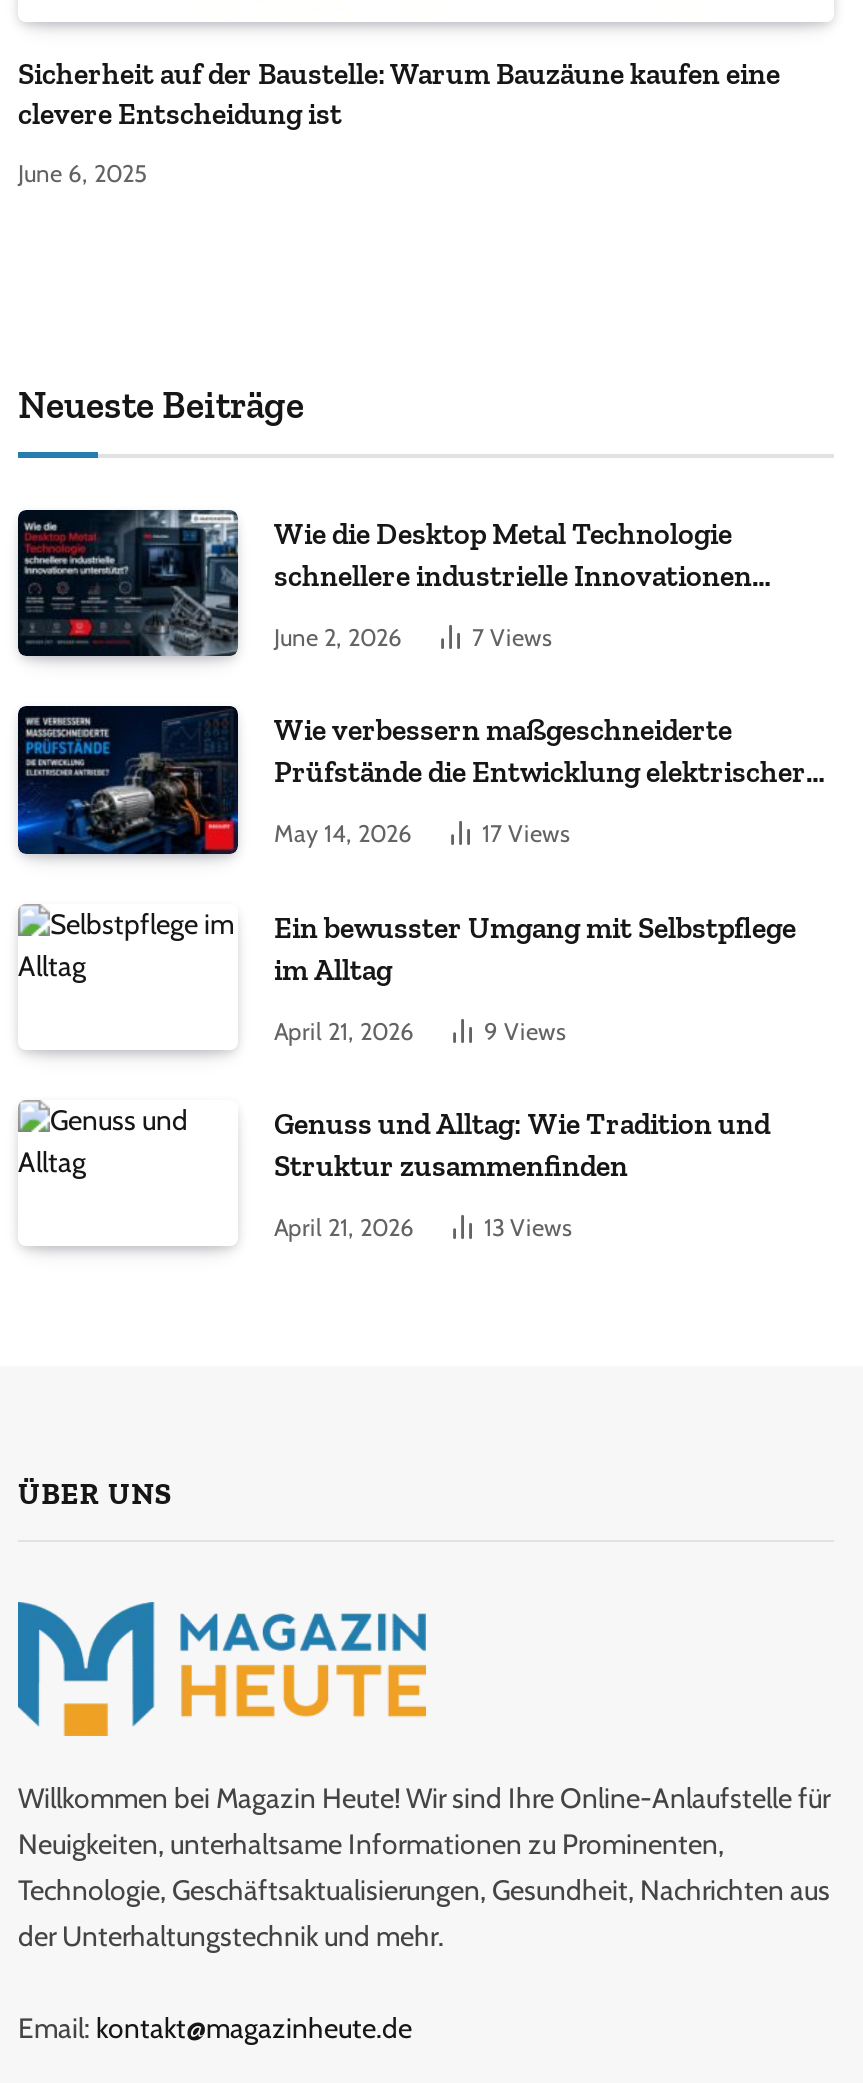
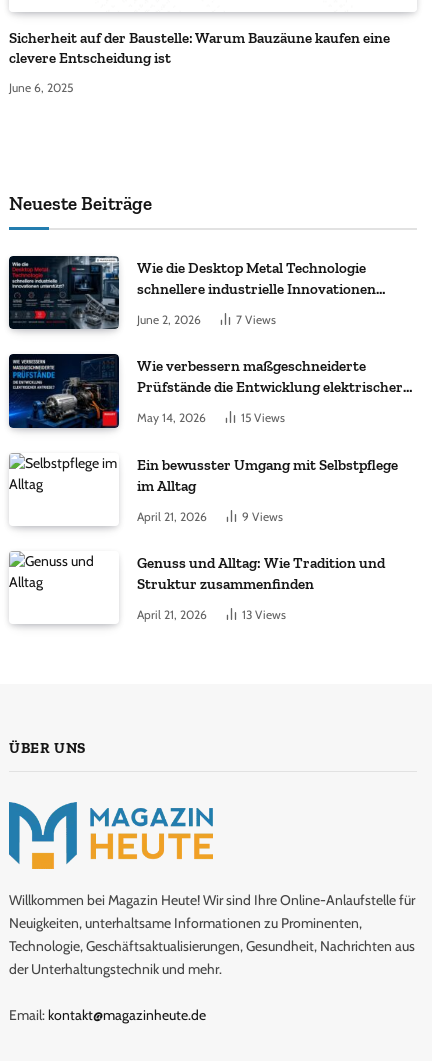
[482,818,570,848] 17 Views -> [241,410,285,425] 15 Views

